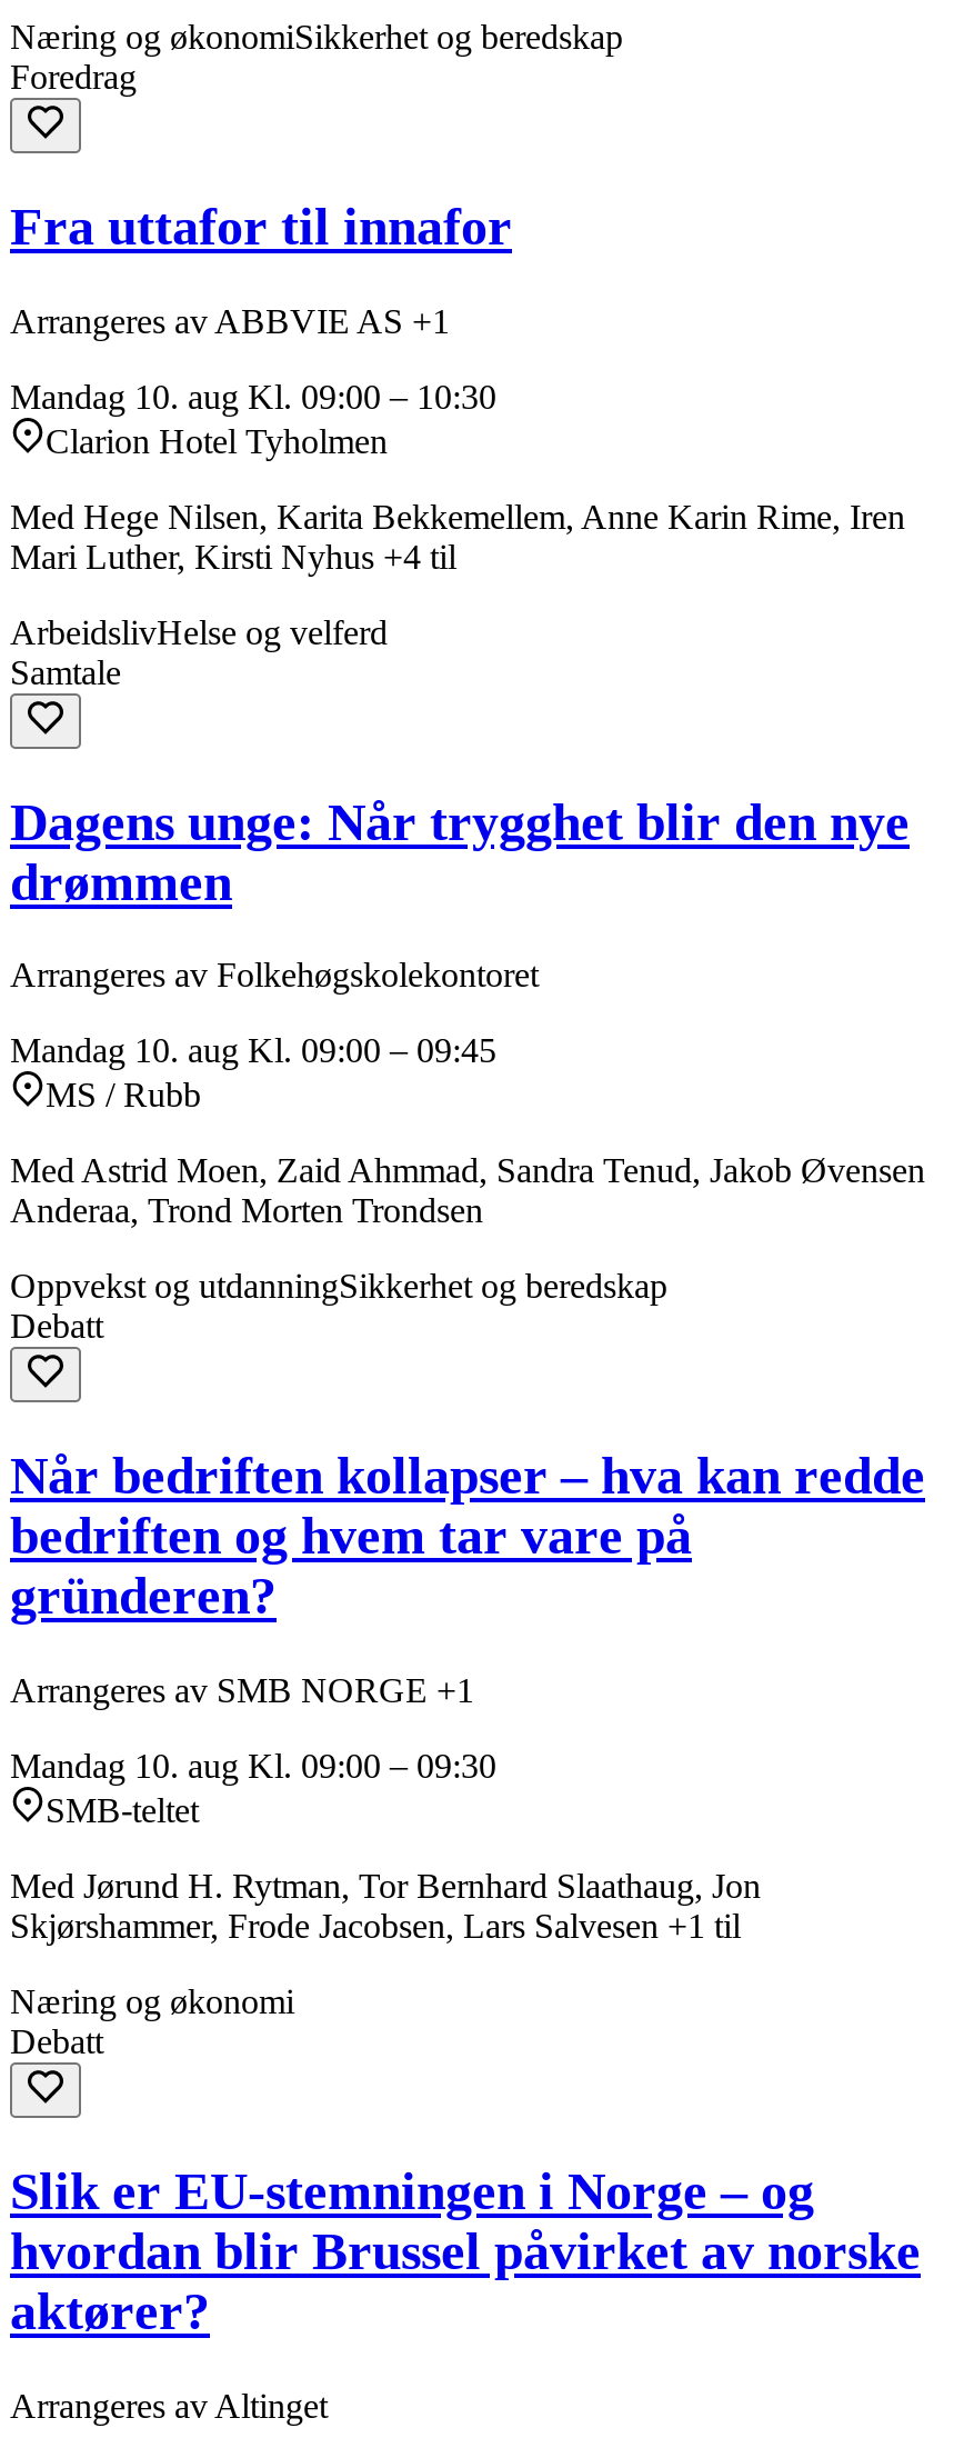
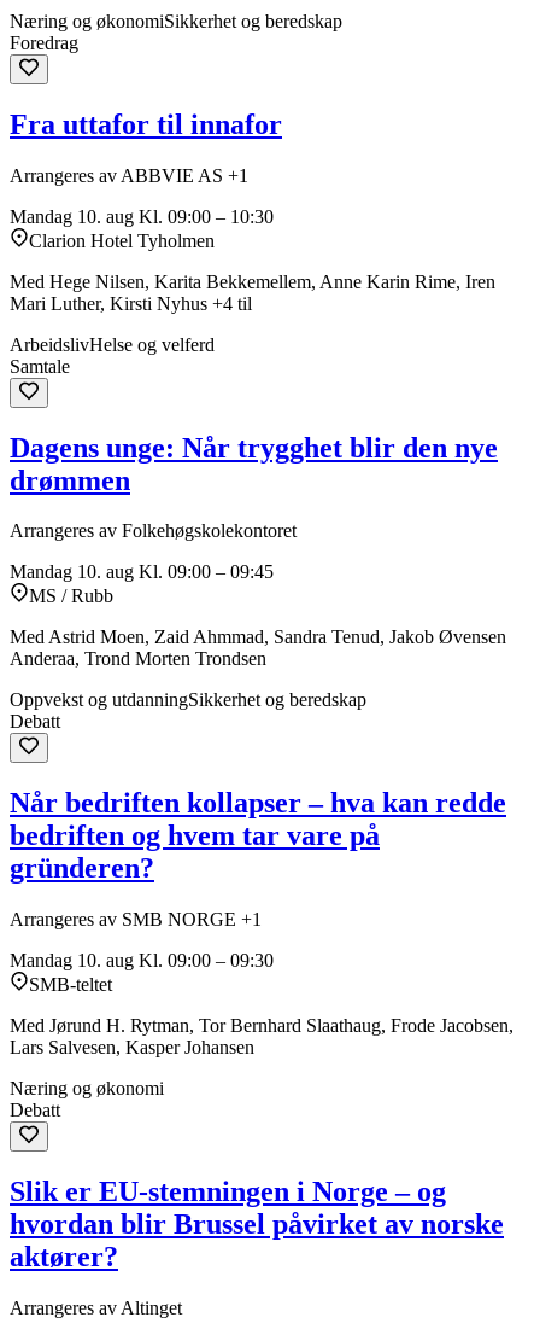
[10,1867,761,1945] Med Jørund H. Rytman, Tor Bernhard Slaathaug, Jon | Skjørshammer, Frode Jacobsen, Lars Salvesen +1 til -> [10,1015,514,1058] Med Jørund H. Rytman, Tor Bernhard Slaathaug, Frode Jacobsen, | Lars Salvesen, Kasper Johansen

